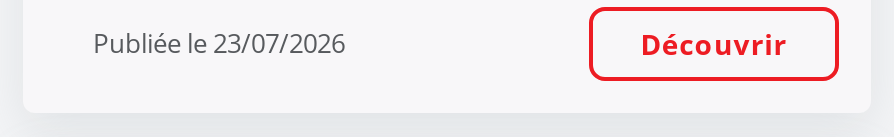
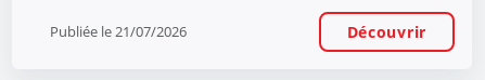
[93,25,345,61] Publiée le 23/07/2026 -> [50,22,187,41] Publiée le 21/07/2026

